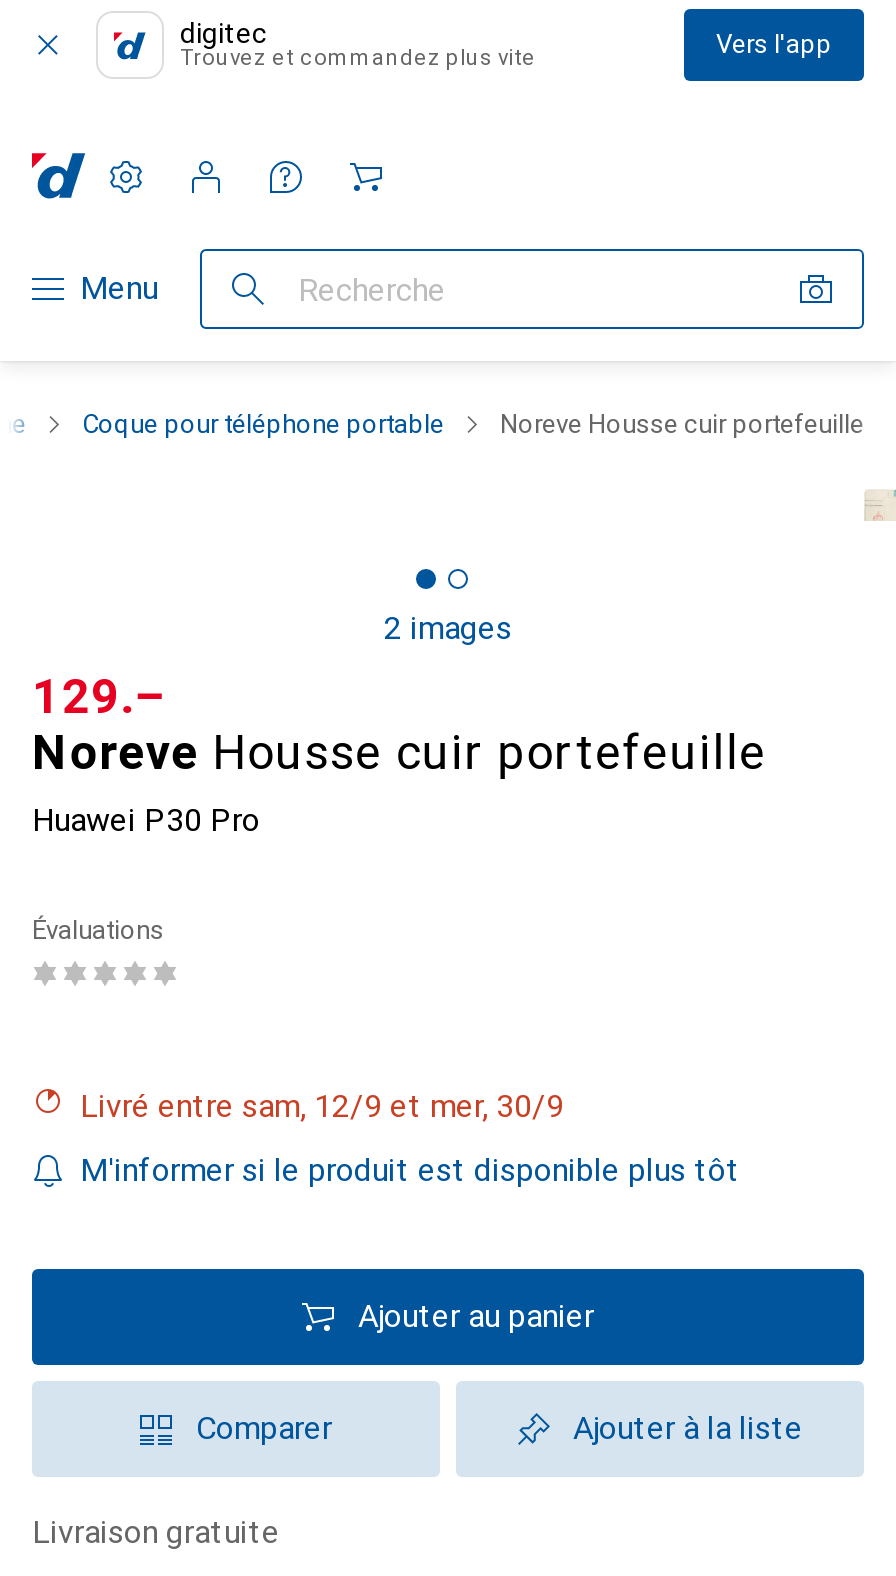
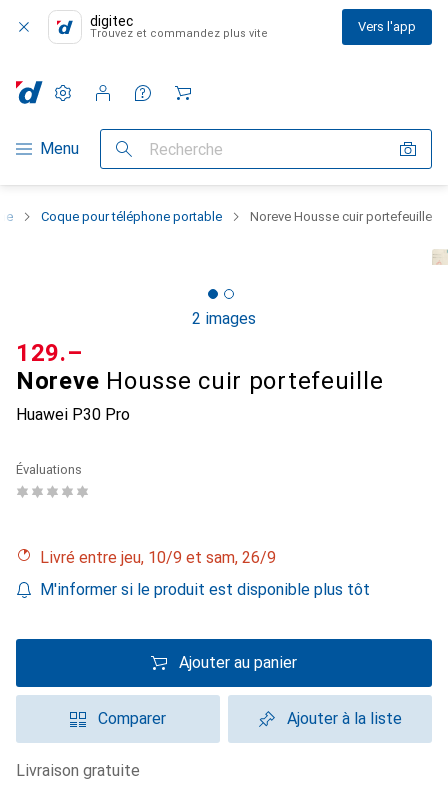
[98,1087,564,1125] Livré entre sam, 12/9 et mer, 30/9 -> [49,548,276,567] Livré entre jeu, 10/9 et sam, 26/9

